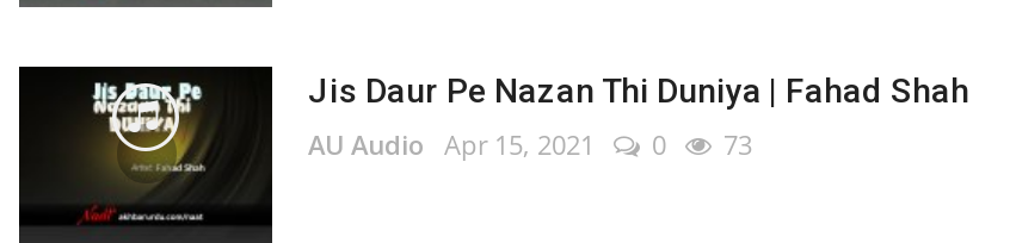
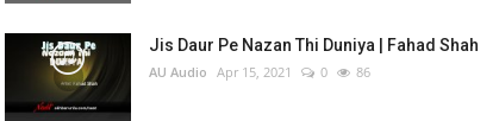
[308,125,752,161] AU Audio Apr 15, 2021 0 73 -> [149,62,370,80] AU Audio Apr 15, 2021 0 86

